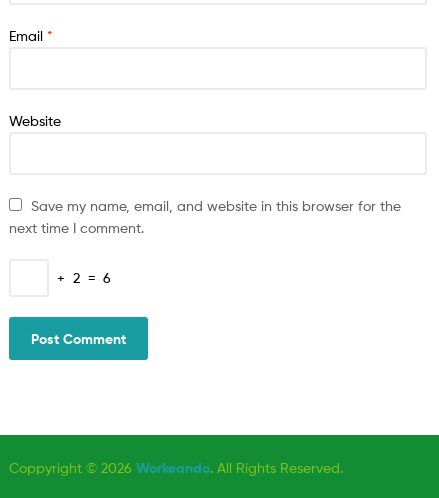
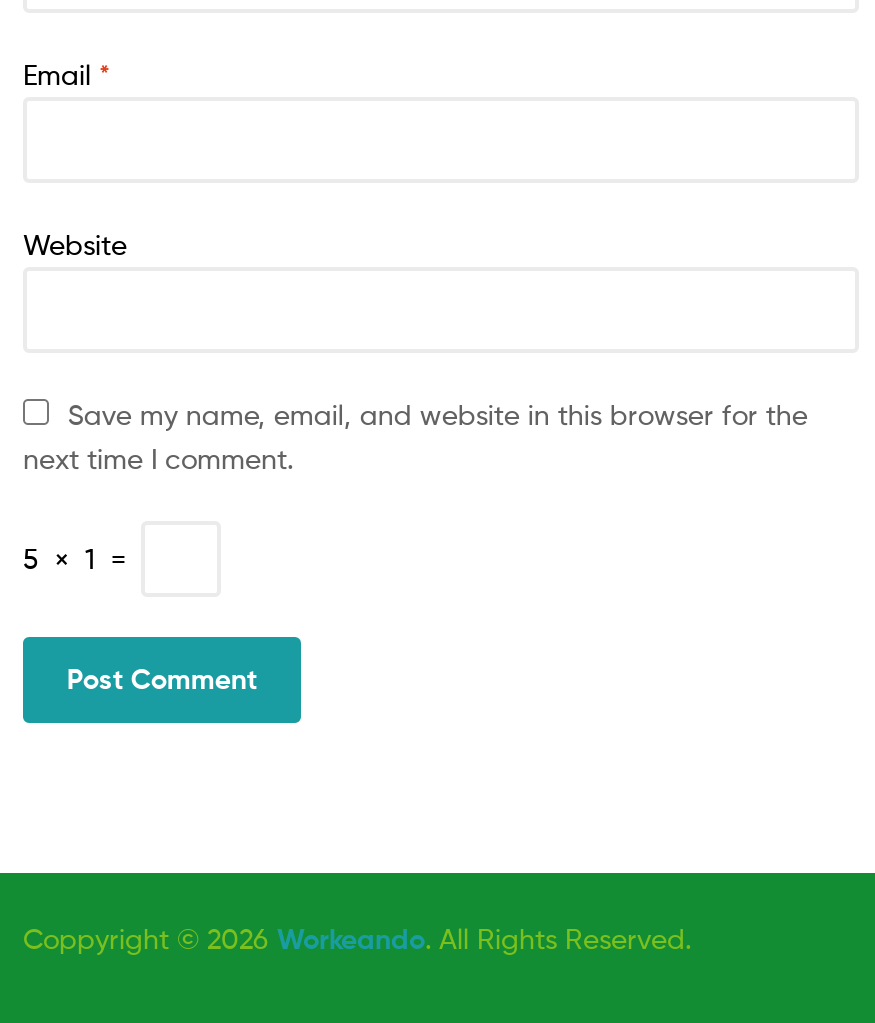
[53,269,111,286] + 2 = 6 -> [23,541,133,575] 5 × 1 =

